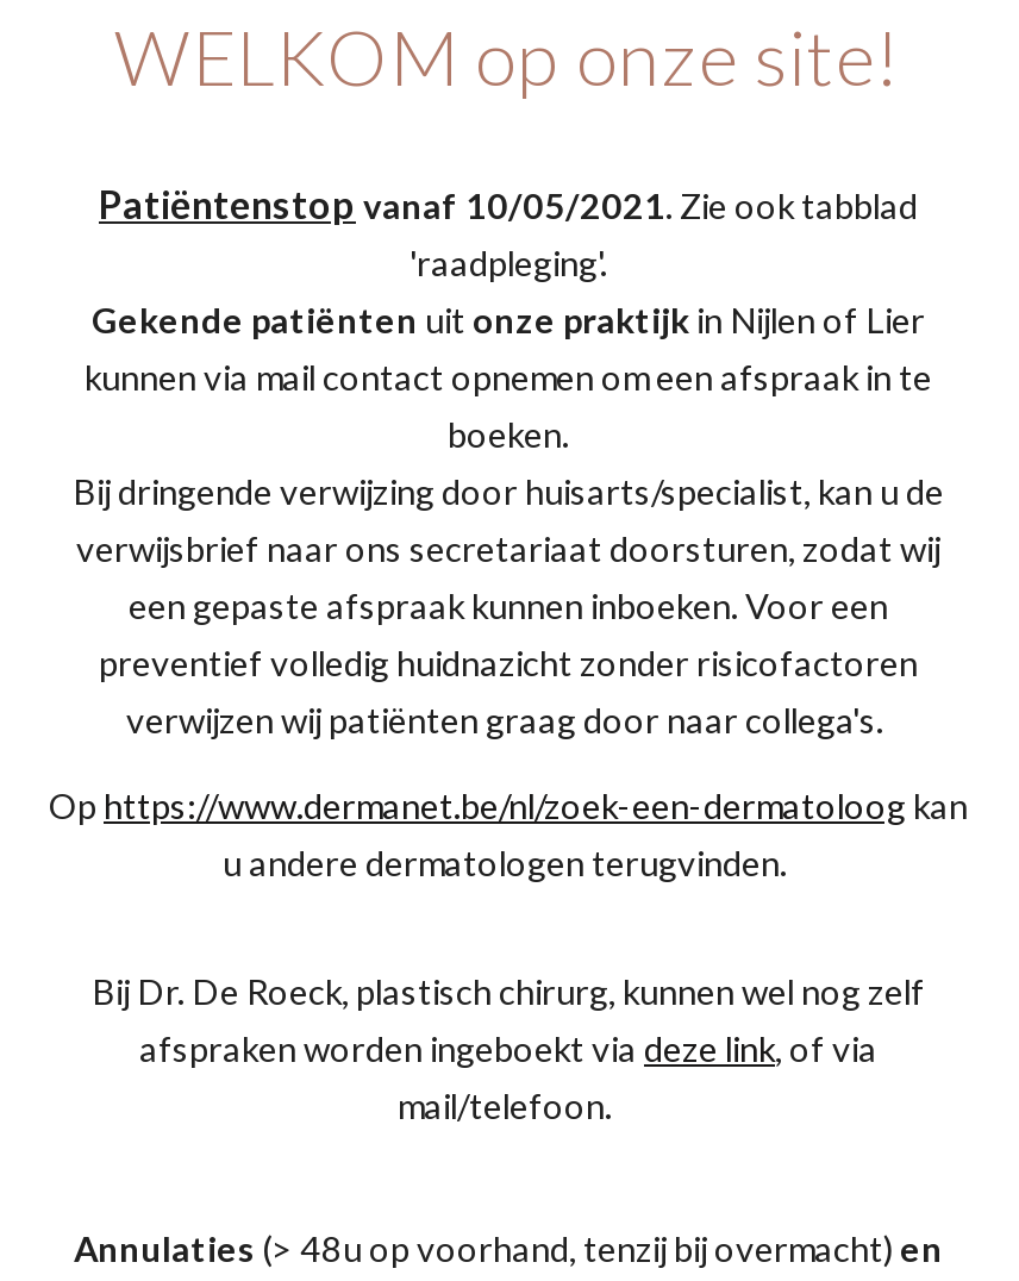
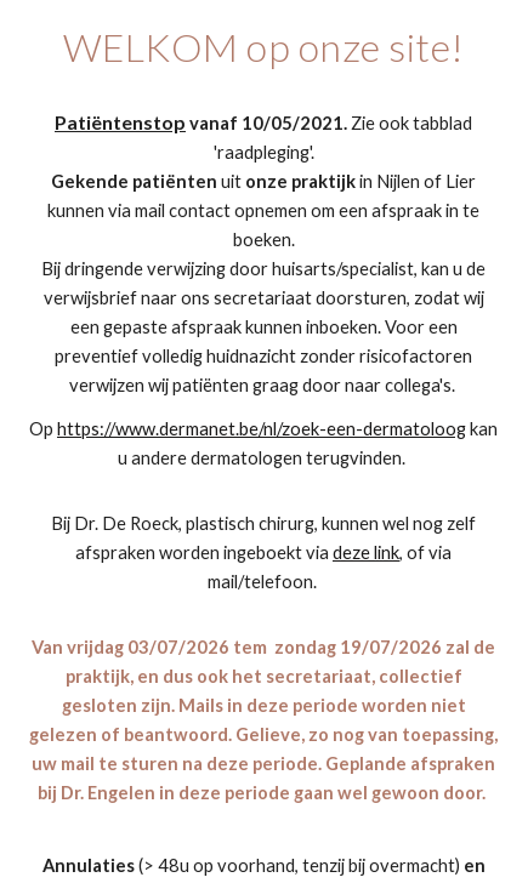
none -> [29,637,498,803] Van vrijdag 03/07/2026 tem zondag 19/07/2026 zal de | praktijk, en dus ook het secretariaat, collectief | gesloten zijn. Mails in deze periode worden niet | gelezen of beantwoord. Gelieve, zo nog van toepassing, | uw mail te sturen na deze periode. Geplande afspraken | bij Dr. Engelen in deze periode gaan wel gewoon door.

